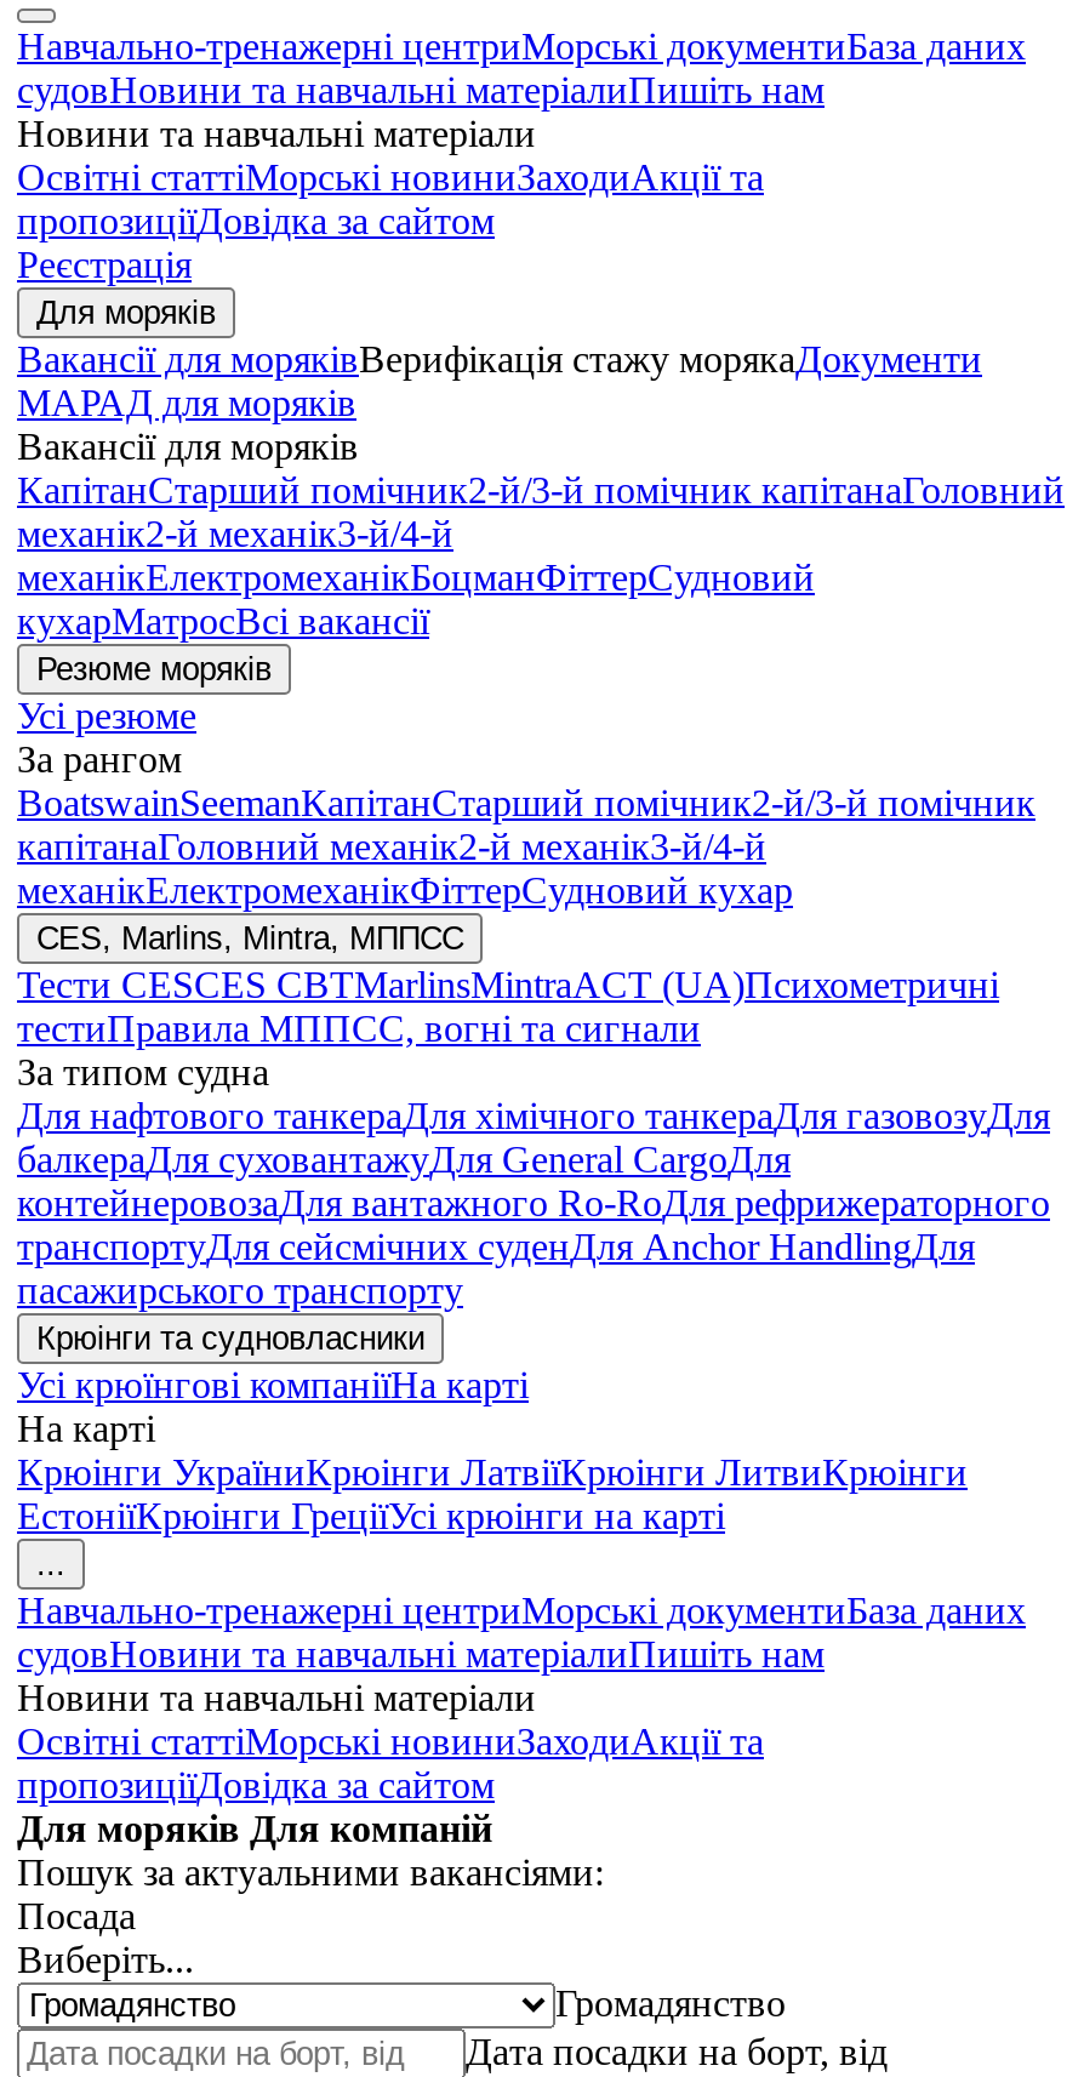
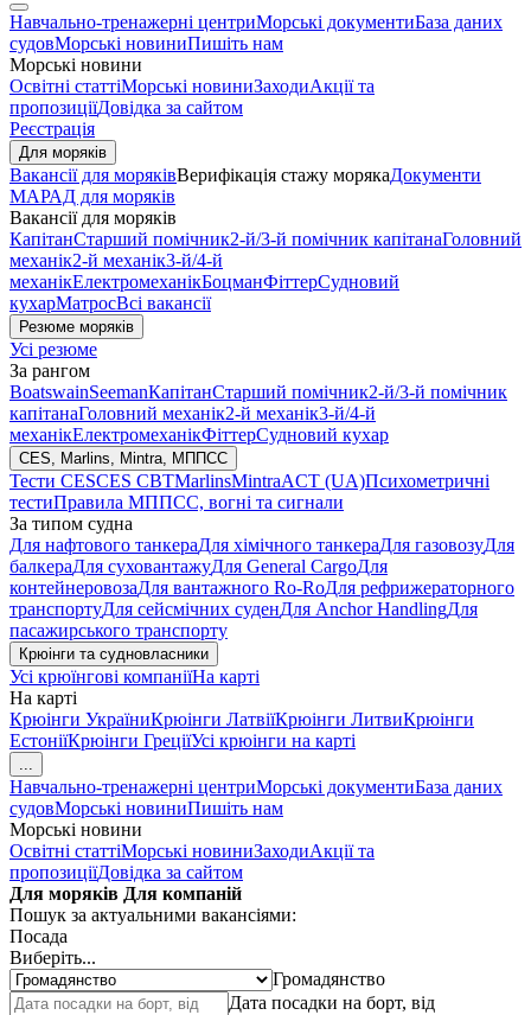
[17,69,825,154] судовНовини та навчальні матеріалиПишіть нам | Новини та навчальні матеріали -> [9,33,283,75] судовМорські новиниПишіть нам | Морські новини
[17,1633,825,1718] судовНовини та навчальні матеріалиПишіть нам | Новини та навчальні матеріали -> [9,798,283,840] судовМорські новиниПишіть нам | Морські новини

